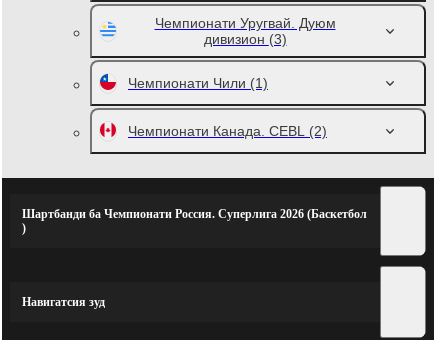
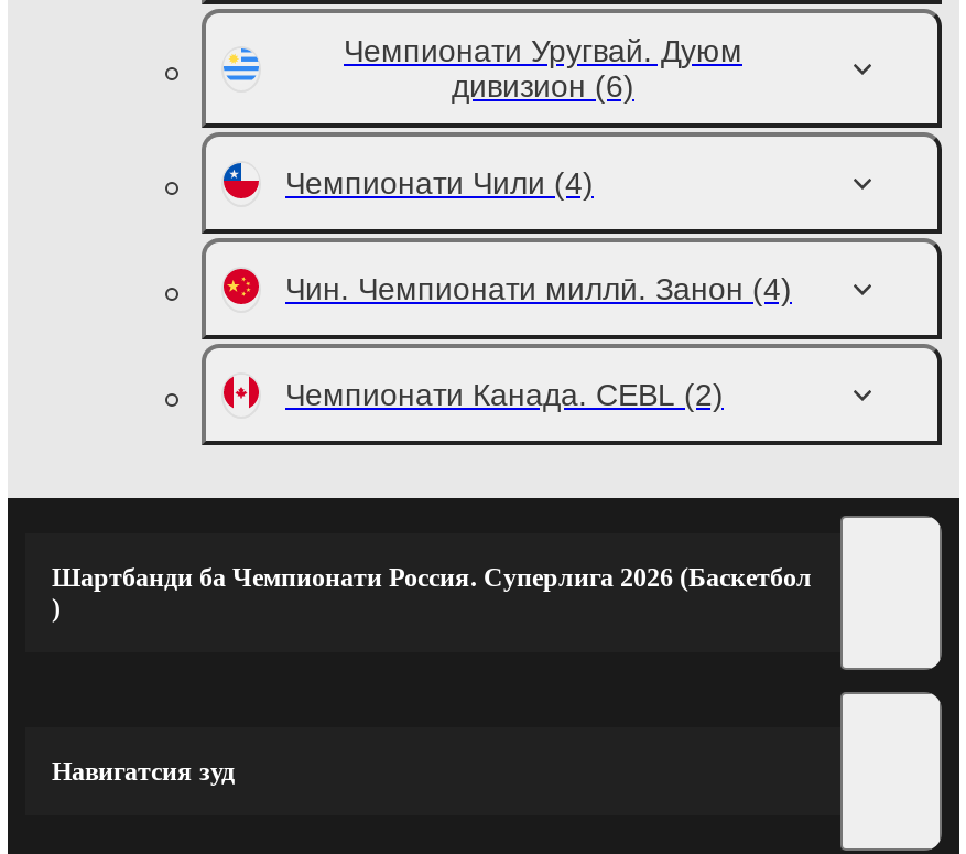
[128,31,286,91] дивизион (3) | Чемпионати Чили (1) -> [285,68,792,306] дивизион (6) | Чемпионати Чили (4) | Чин. Чемпионати миллӣ. Занон (4)

